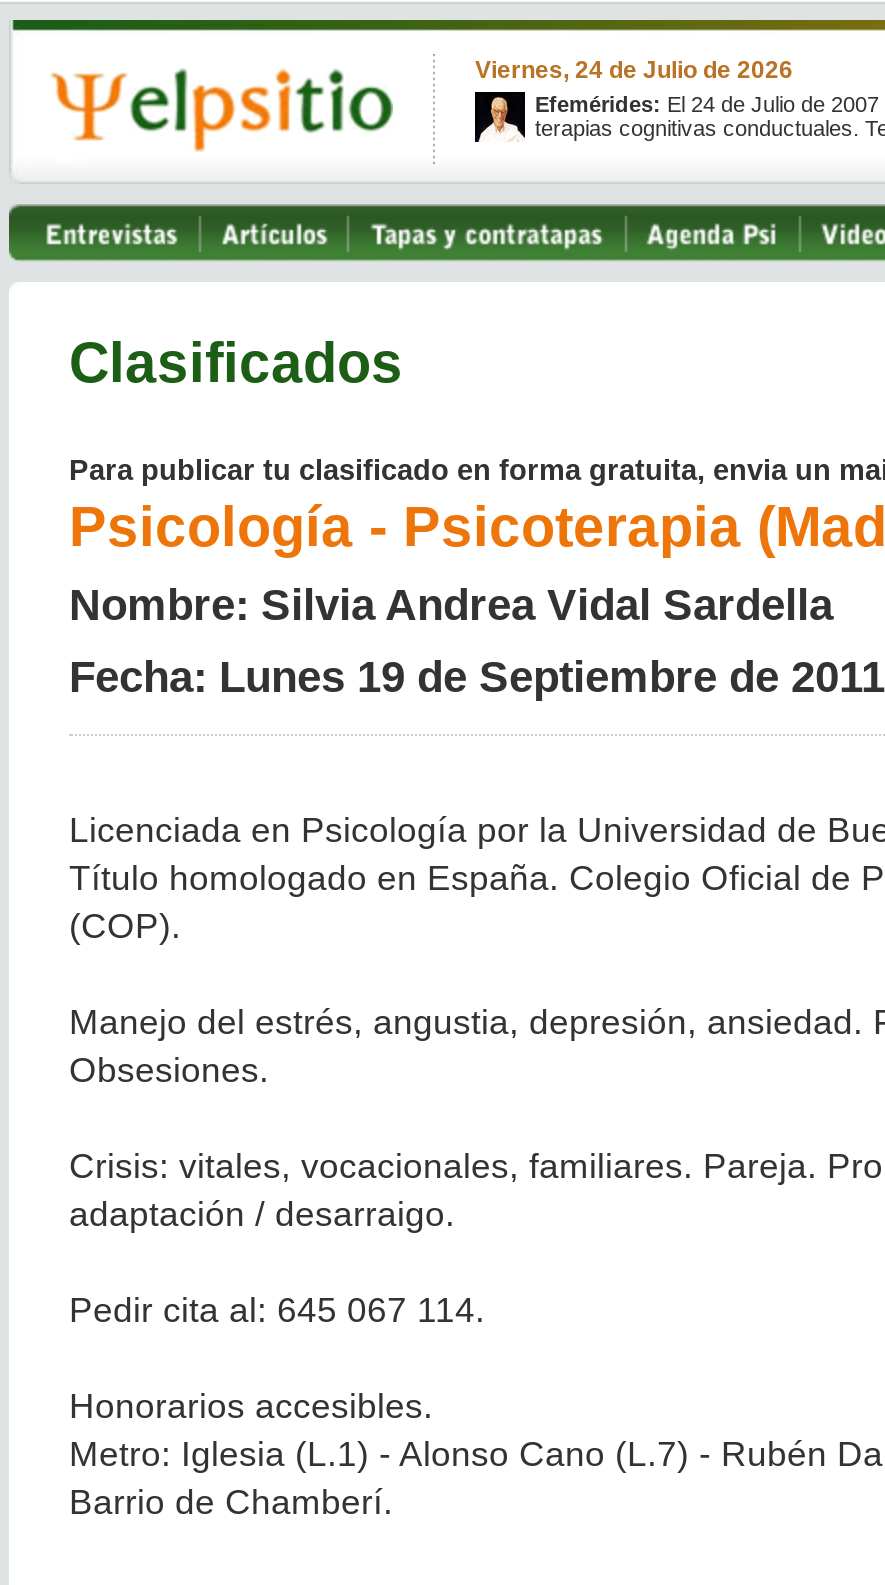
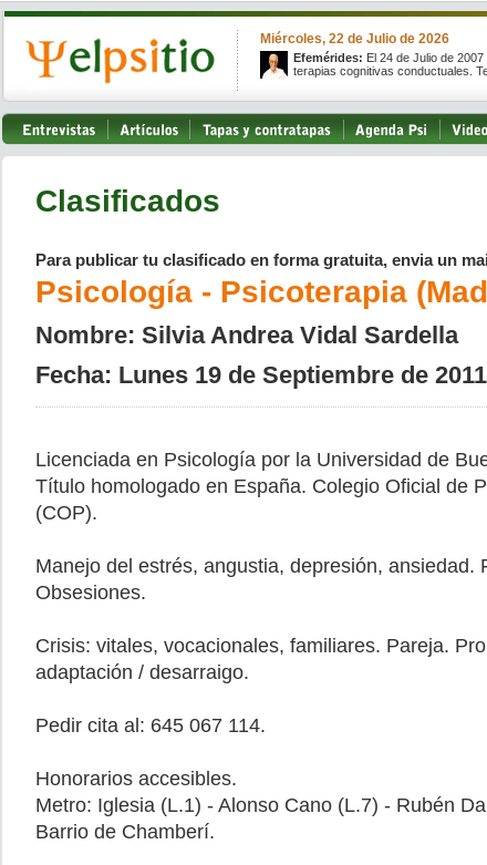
[475,56,793,84] Viernes, 24 de Julio de 2026 -> [260,31,449,47] Miércoles, 22 de Julio de 2026

